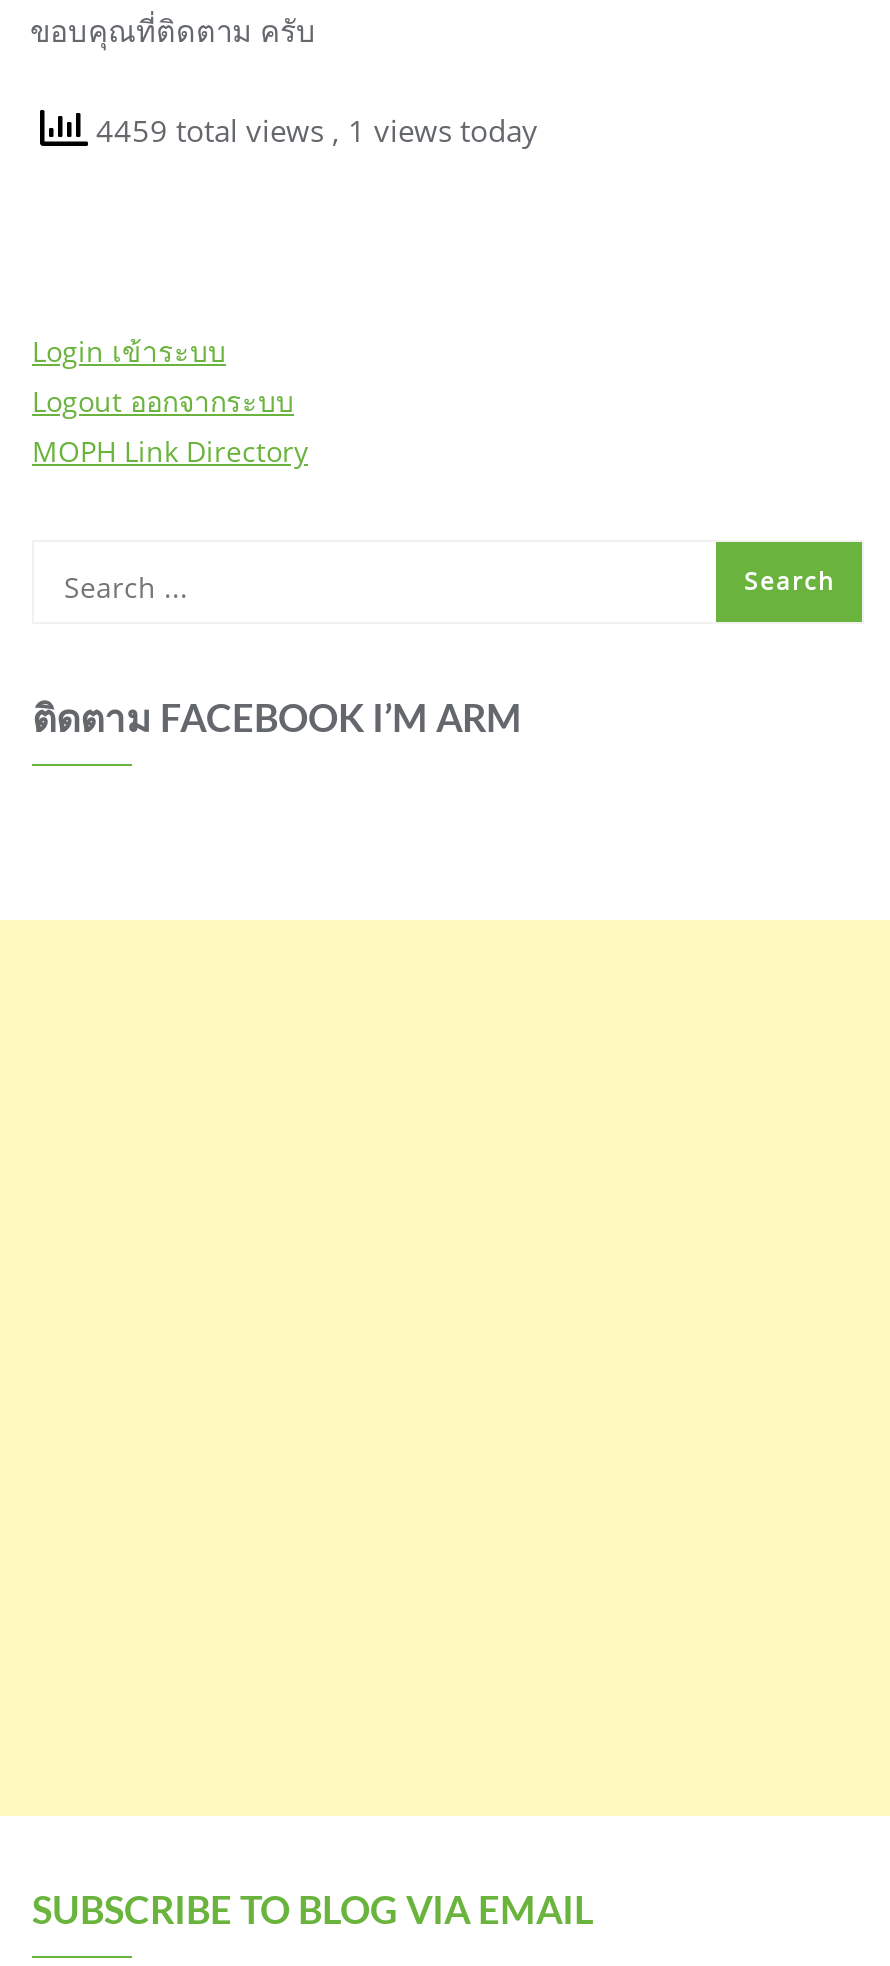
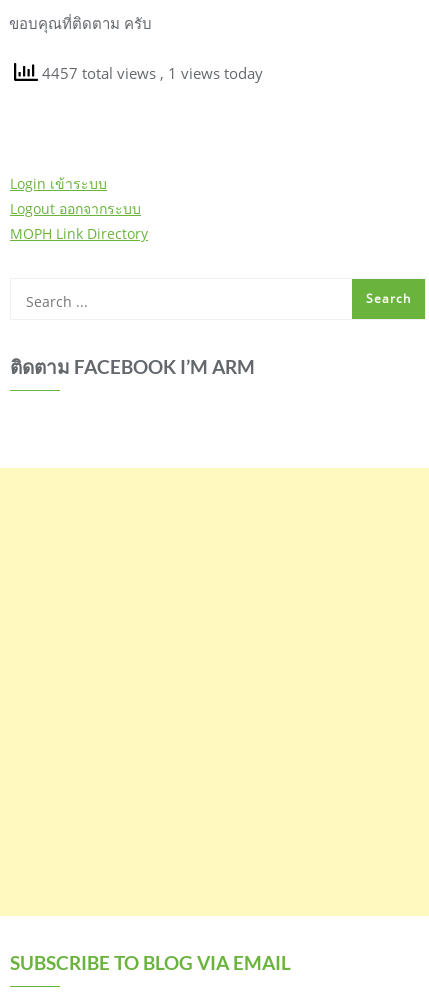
[88,110,538,150] 4459 total views, 1 views today -> [38,63,263,83] 4457 total views, 1 views today

